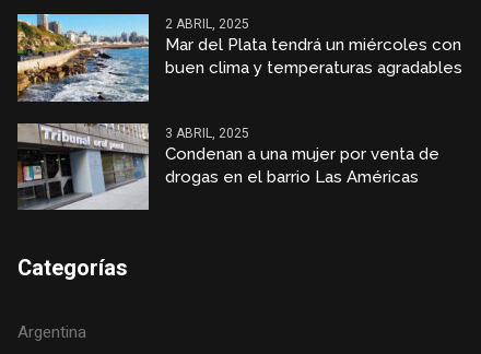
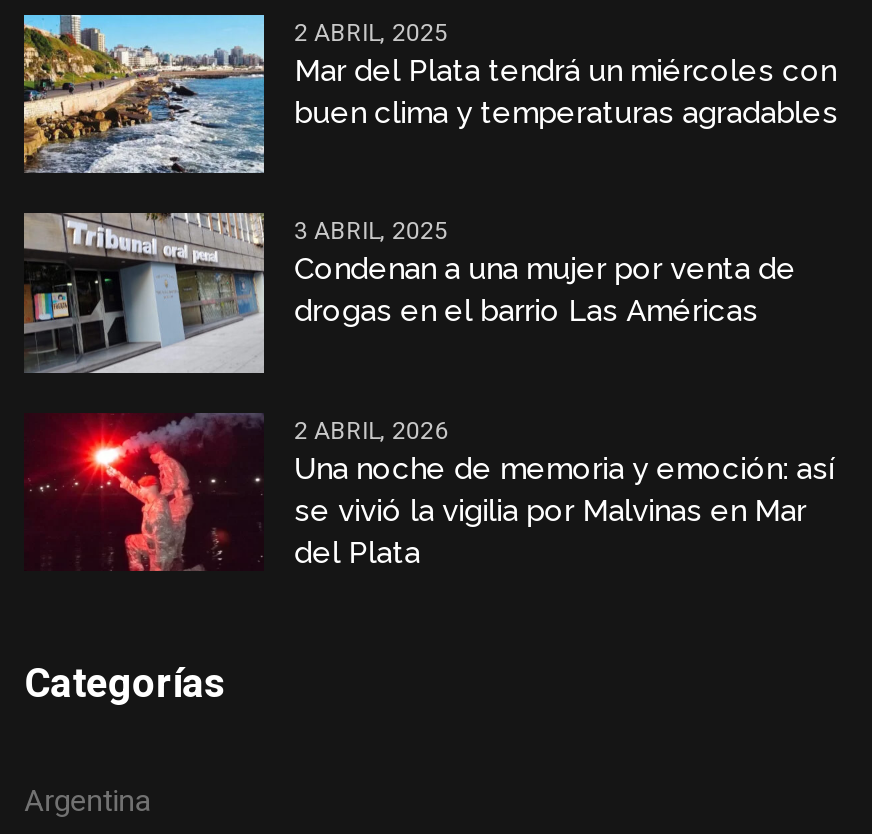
none -> [24,413,834,573] [image] | 2 ABRIL, 2026 | Una noche de memoria y emoción: así | se vivió la vigilia por Malvinas en Mar | del Plata

